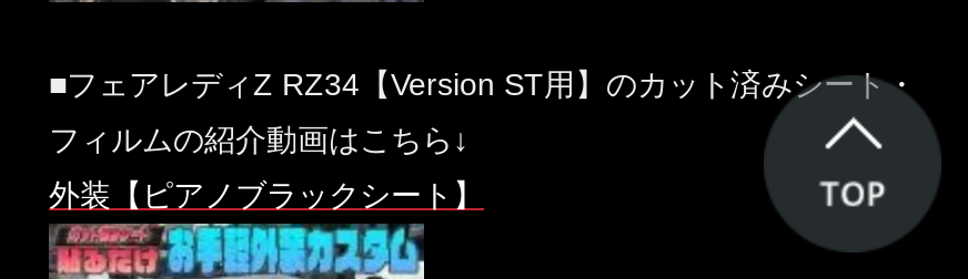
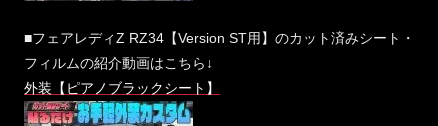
[764,108,941,252] [image] -> none

